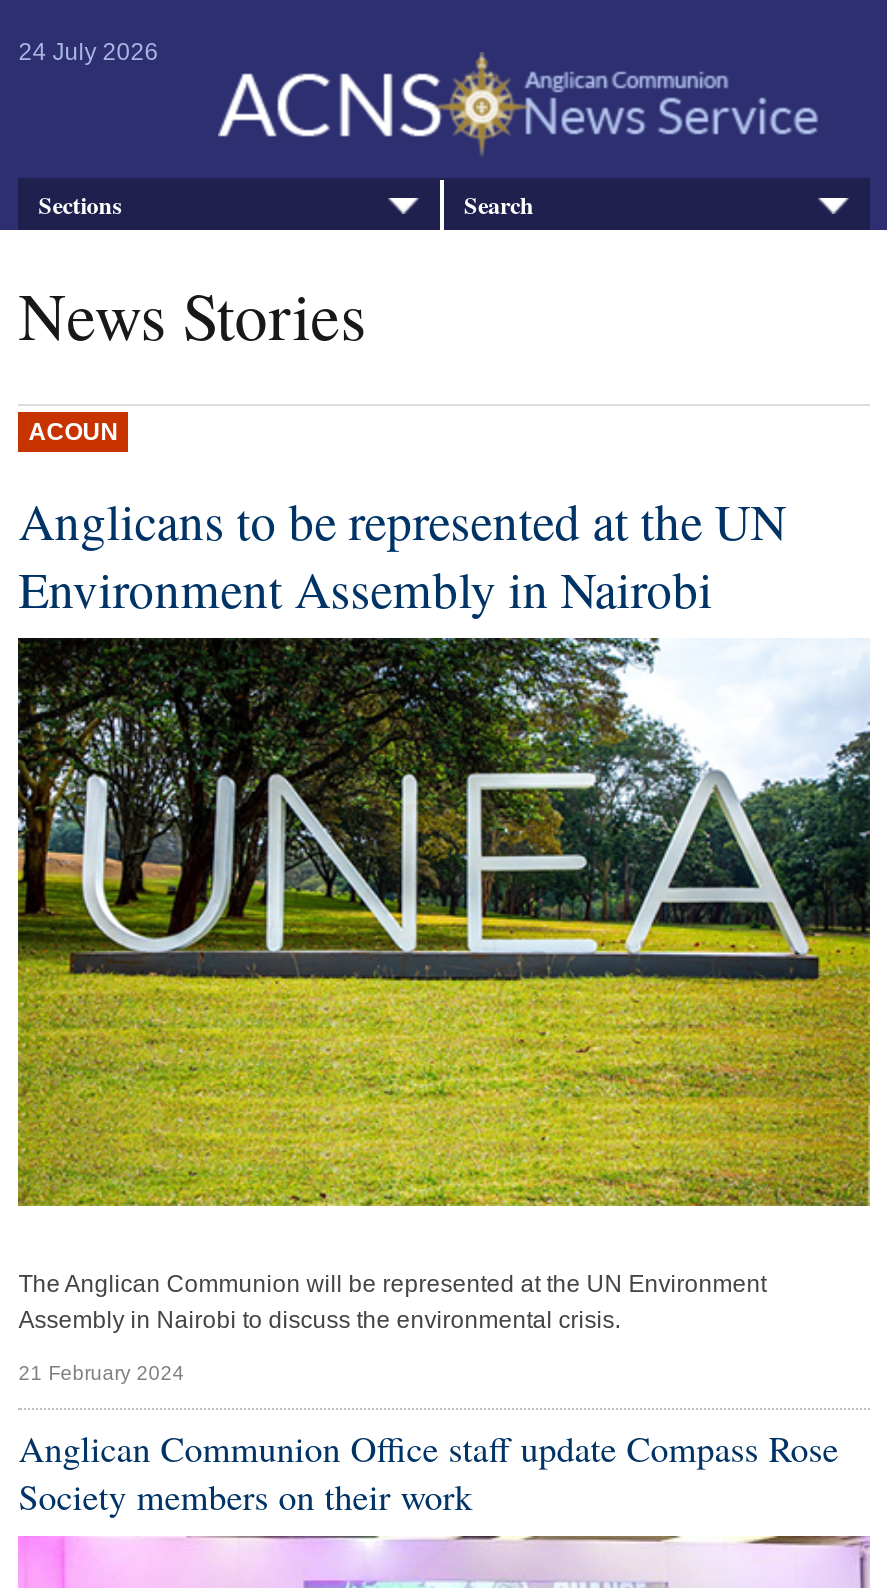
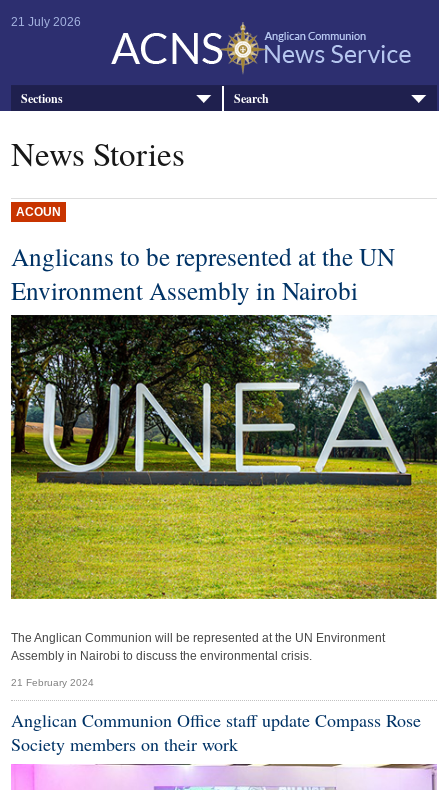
[18,38,158,66] 24 July 2026 -> [11,15,81,29] 21 July 2026

